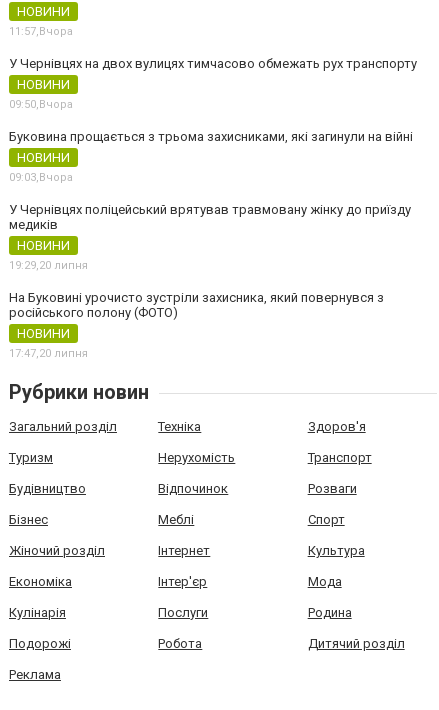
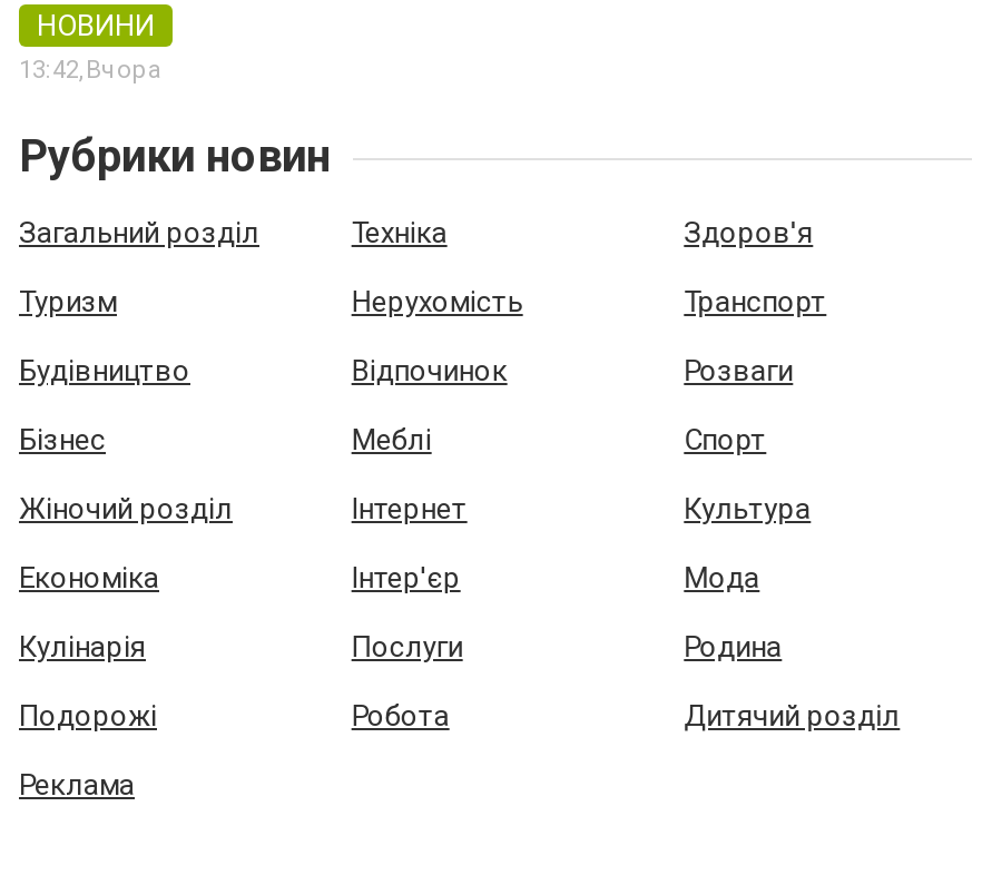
[9,25,417,360] 11:57,Вчора | У Чернівцях на двох вулицях тимчасово обмежать рух транспорту | НОВИНИ | 09:50,Вчора | Буковина прощається з трьома захисниками, які загинули на війні | НОВИНИ | 09:03,Вчора | У Чернівцях поліцейський врятував травмовану жінку до приїзду | медиків | НОВИНИ | 19:29,20 липня | На Буковині урочисто зустріли захисника, який повернувся з | російського полону (ФОТО) | НОВИНИ | 17:47,20 липня -> [19,55,161,84] 13:42, Вчора

